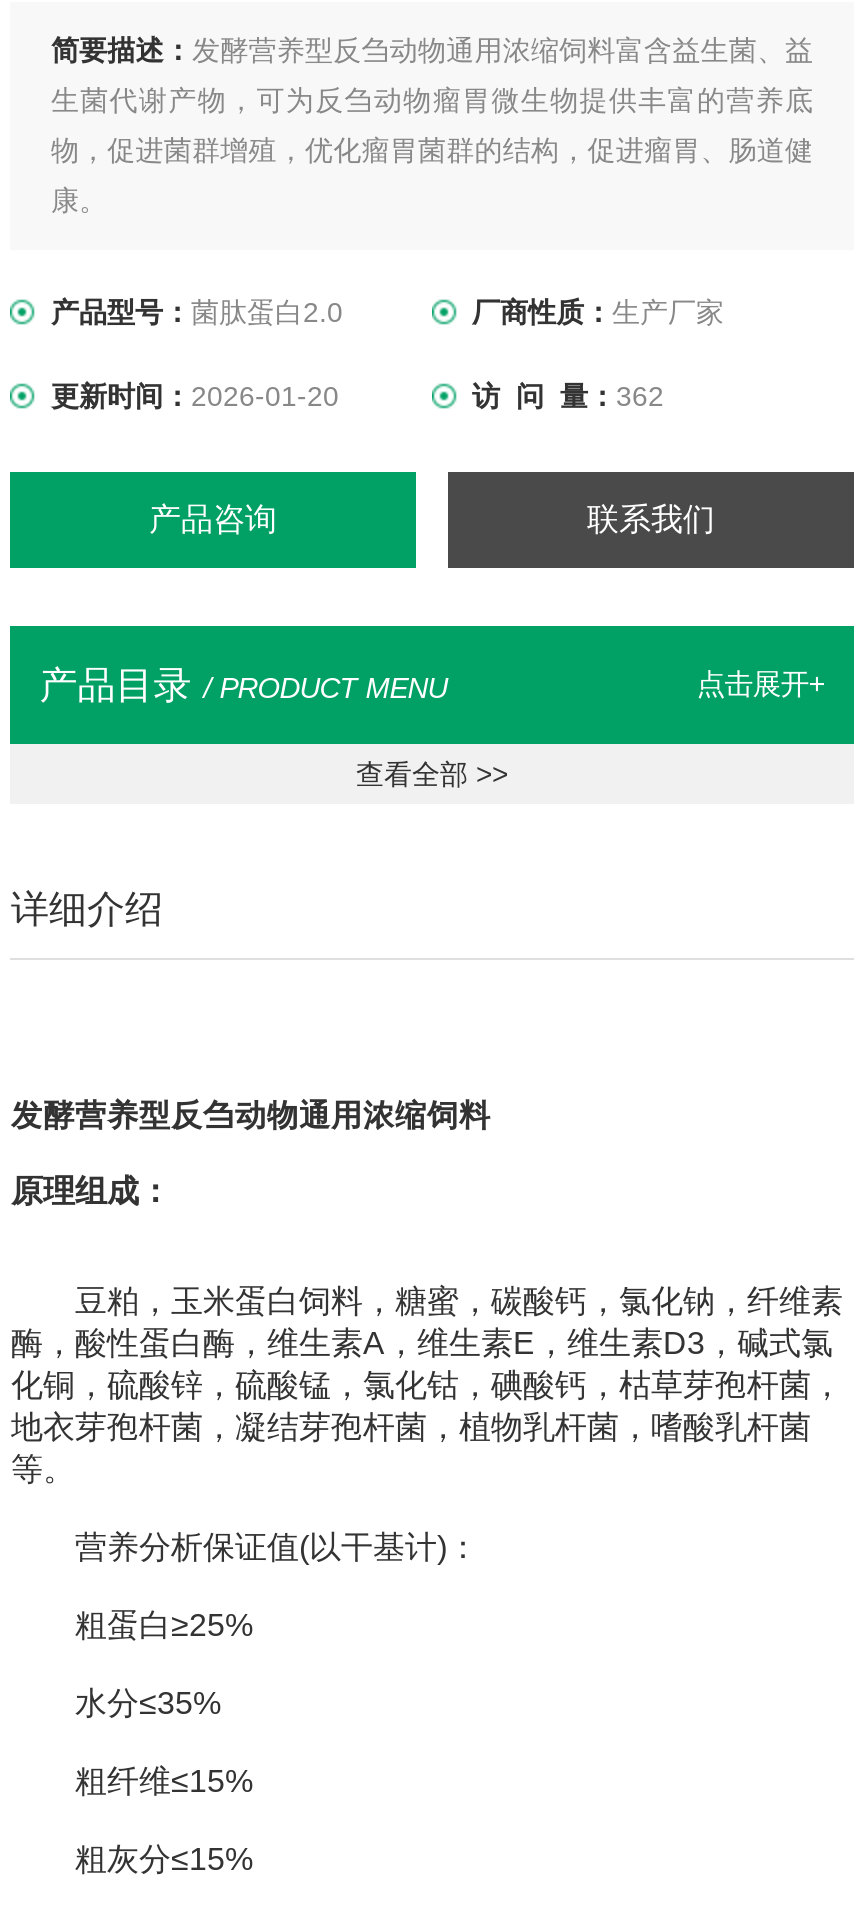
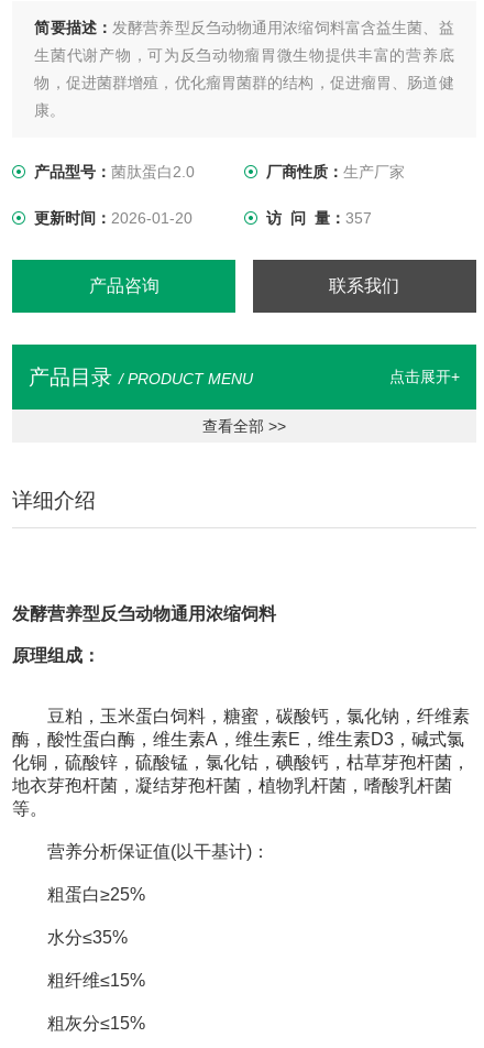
[472,379,664,411] 访 问 量：362 -> [266,209,372,226] 访 问 量：357

